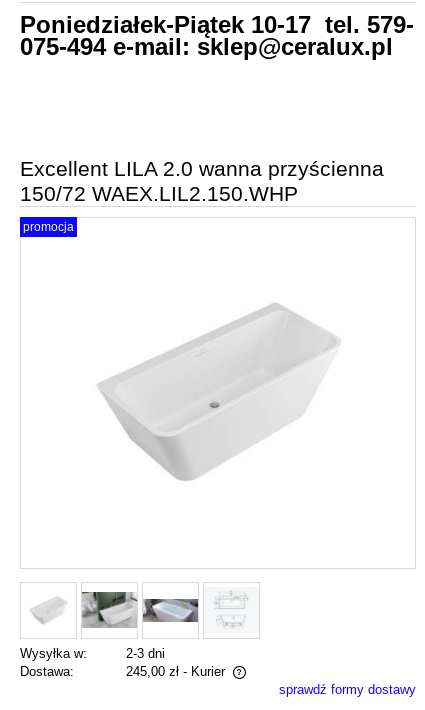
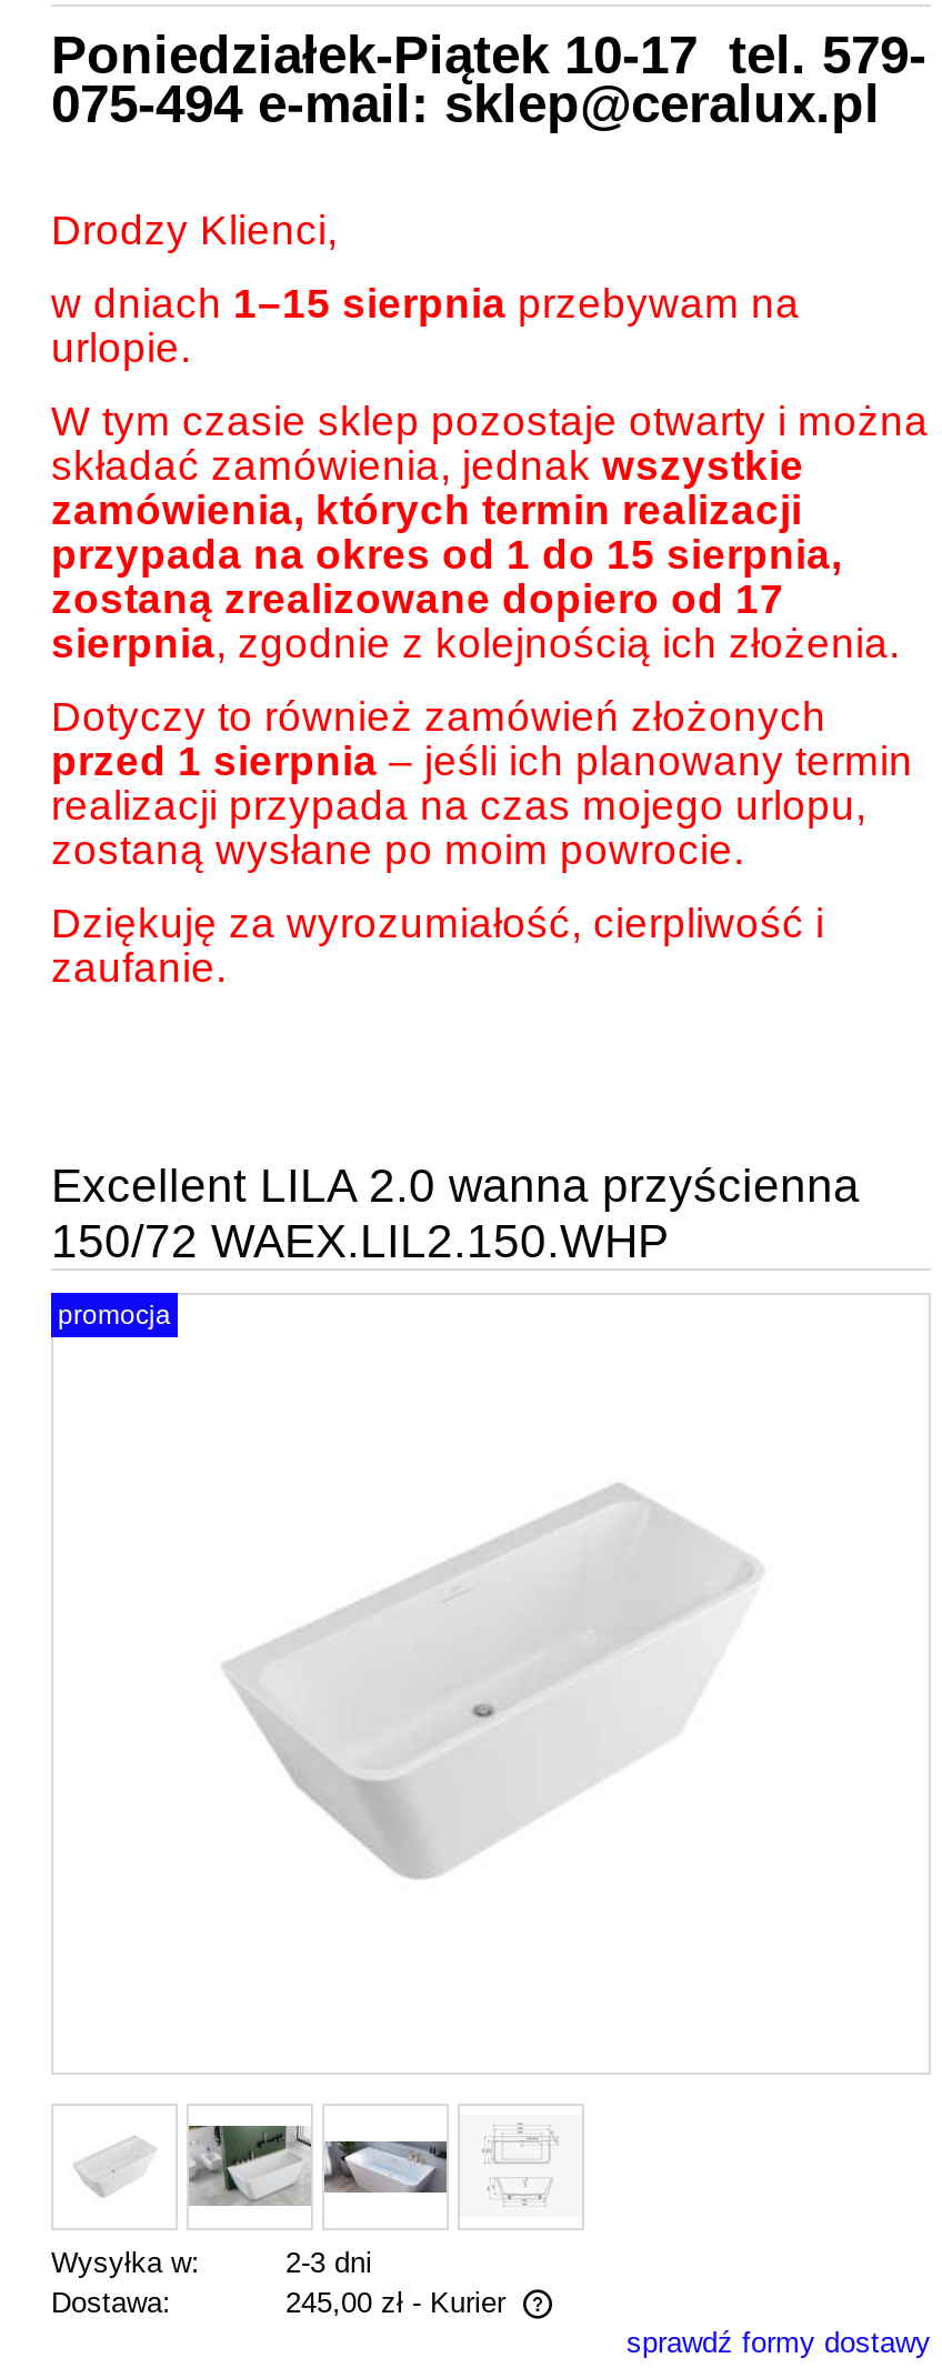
none -> [51,207,929,991] Drodzy Klienci, | w dniach 1–15 sierpnia przebywam na | urlopie. | W tym czasie sklep pozostaje otwarty i można | składać zamówienia, jednak wszystkie | zamówienia, których termin realizacji | przypada na okres od 1 do 15 sierpnia, | zostaną zrealizowane dopiero od 17 | sierpnia, zgodnie z kolejnością ich złożenia. | Dotyczy to również zamówień złożonych | przed 1 sierpnia – jeśli ich planowany termin | realizacji przypada na czas mojego urlopu, | zostaną wysłane po moim powrocie. | Dziękuję za wyrozumiałość, cierpliwość i | zaufanie.

